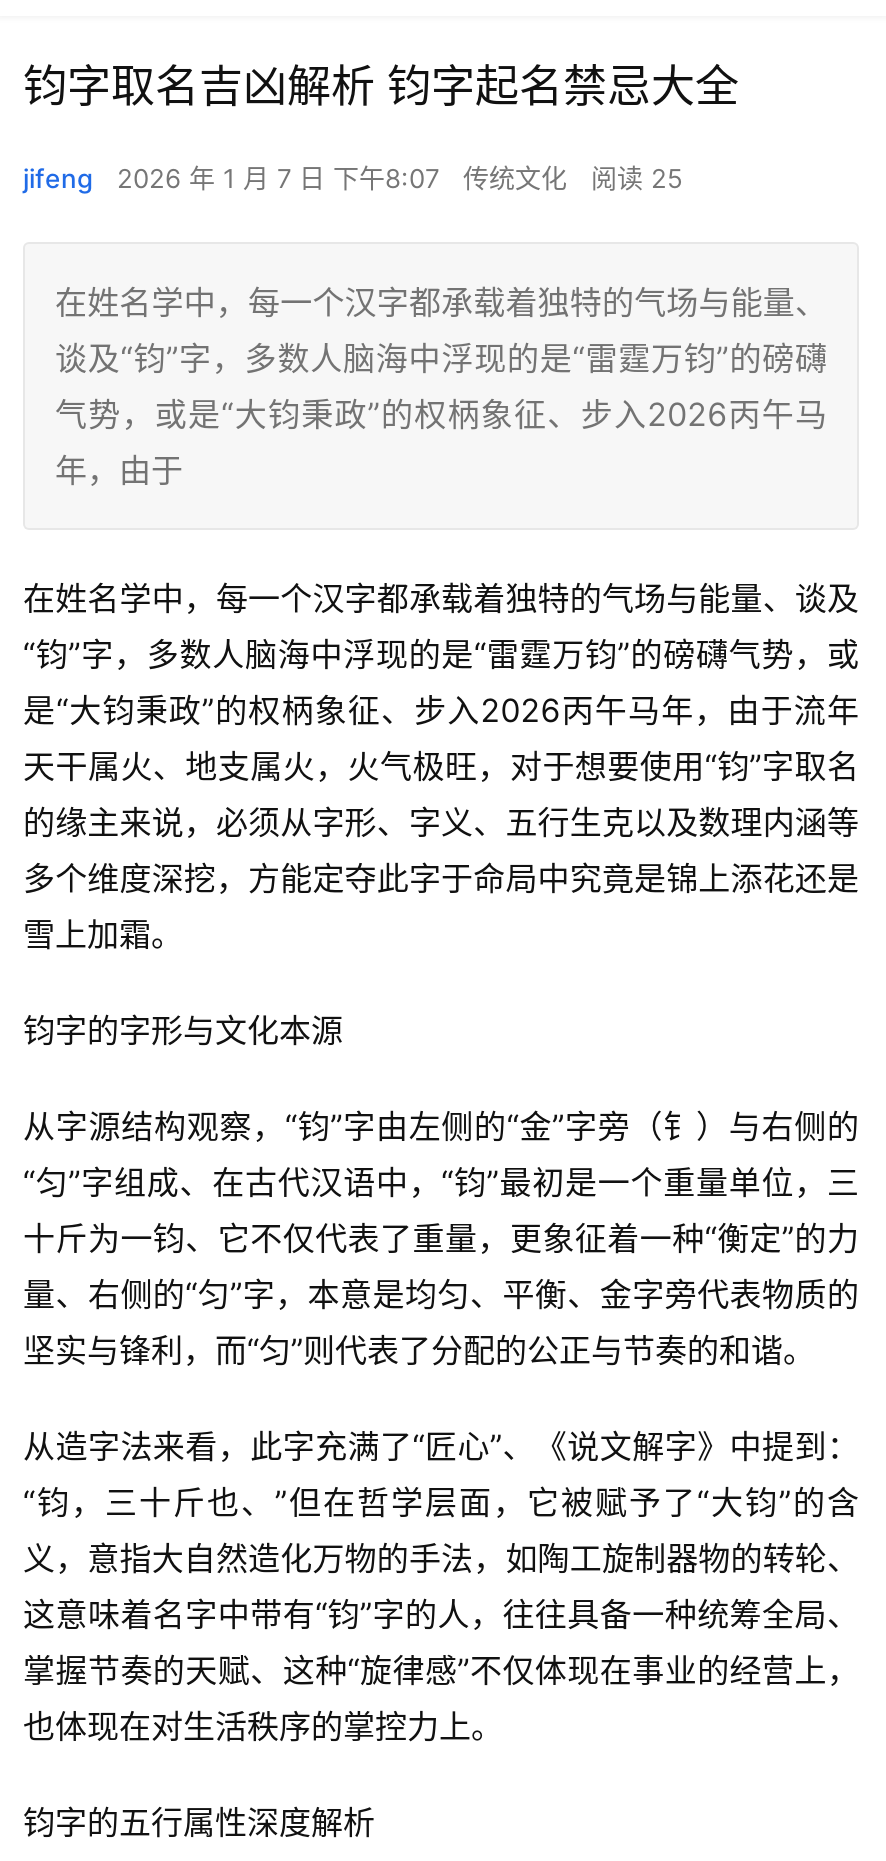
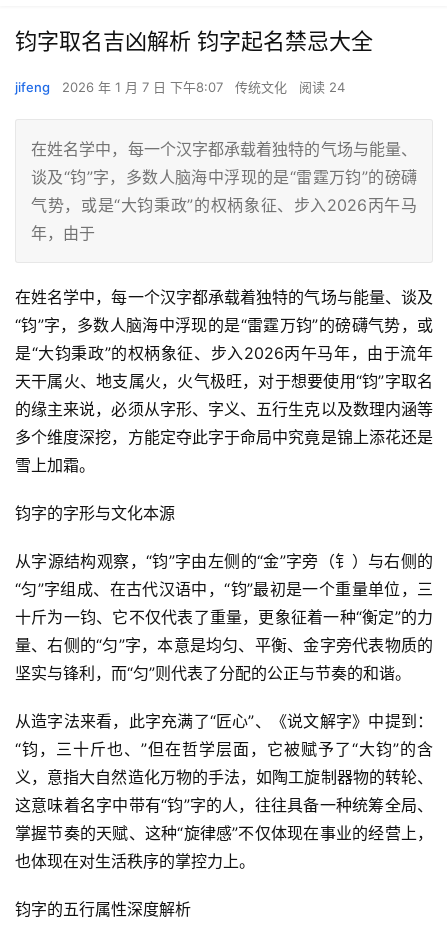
[23,162,683,194] jifeng 2026 年 1 月 7 日 下午8:07 传统文化 阅读 25 -> [15,79,345,95] jifeng 2026 年 1 月 7 日 下午8:07 传统文化 阅读 24

